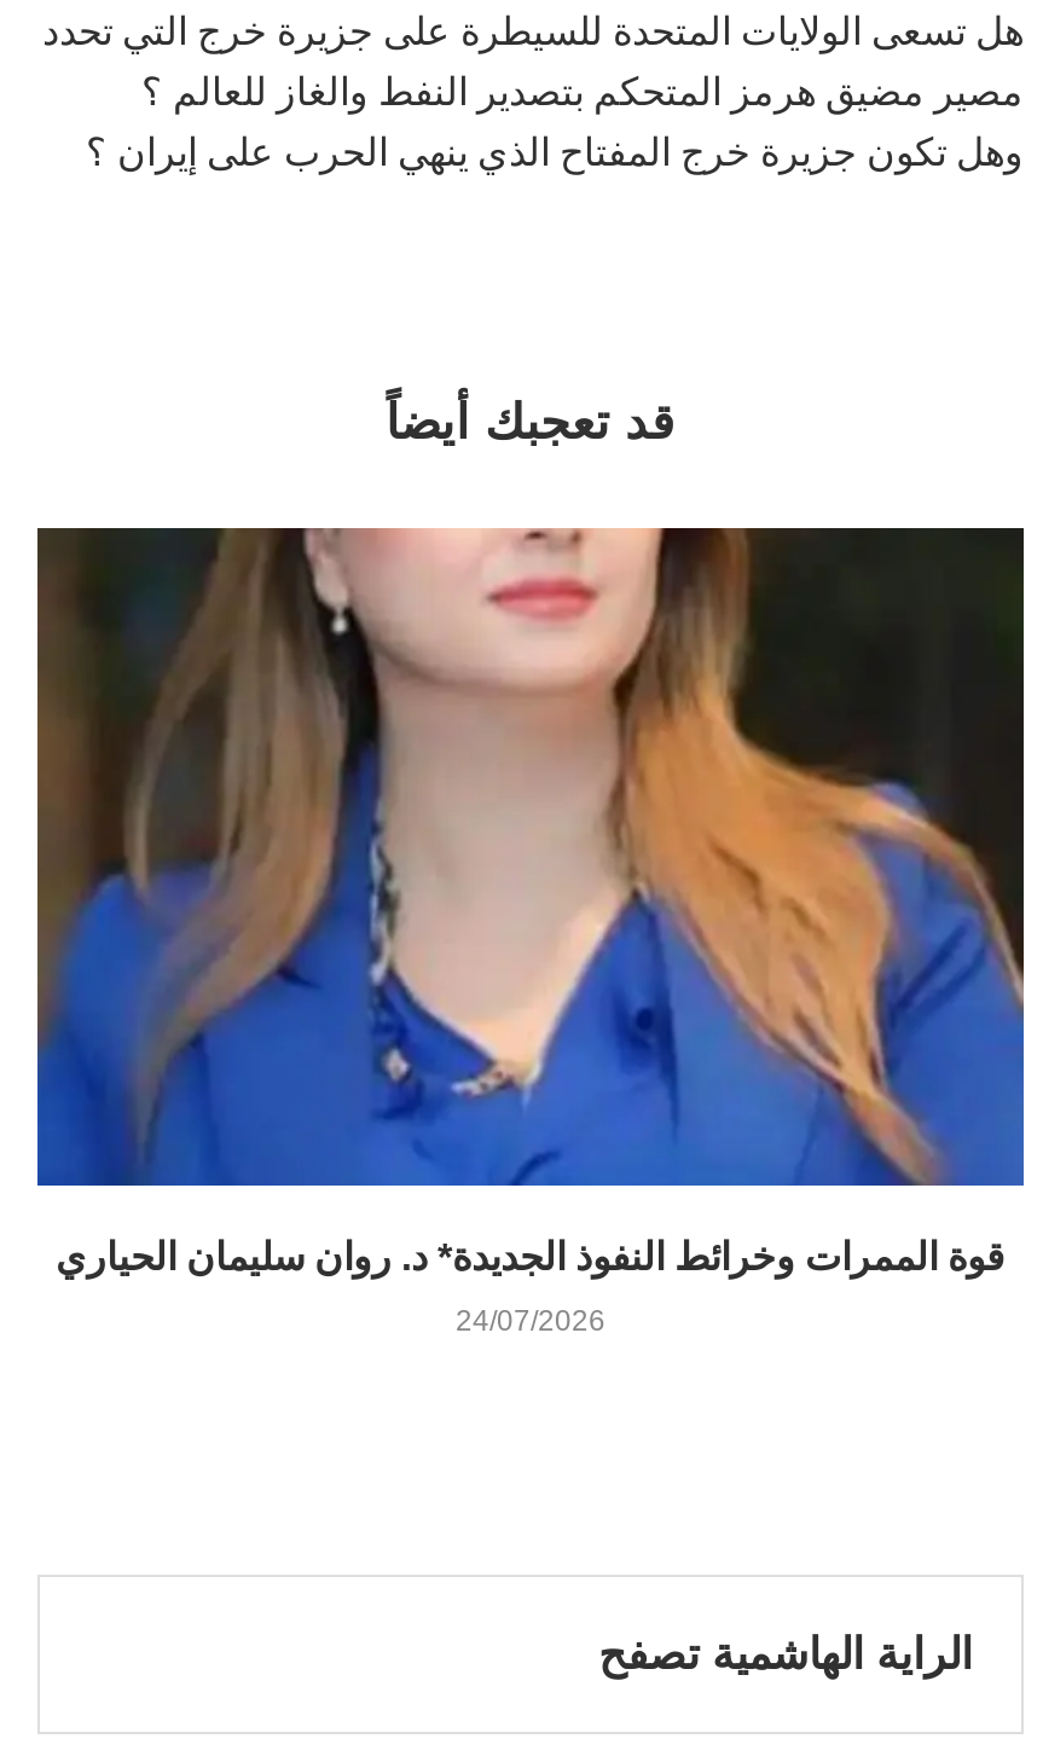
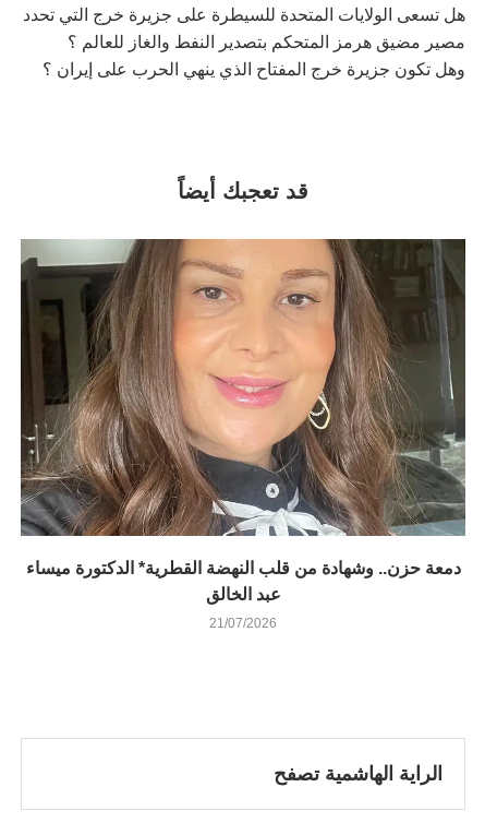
[35,526,1026,1277] [image] | قوة الممرات وخرائط النفوذ الجديدة* د. روان سليمان الحياري -> [20,238,466,604] [image] | دمعة حزن.. وشهادة من قلب النهضة القطرية* الدكتورة ميساء | عبد الخالق
[456,1304,605,1338] 24/07/2026 -> [209,616,277,631] 21/07/2026

